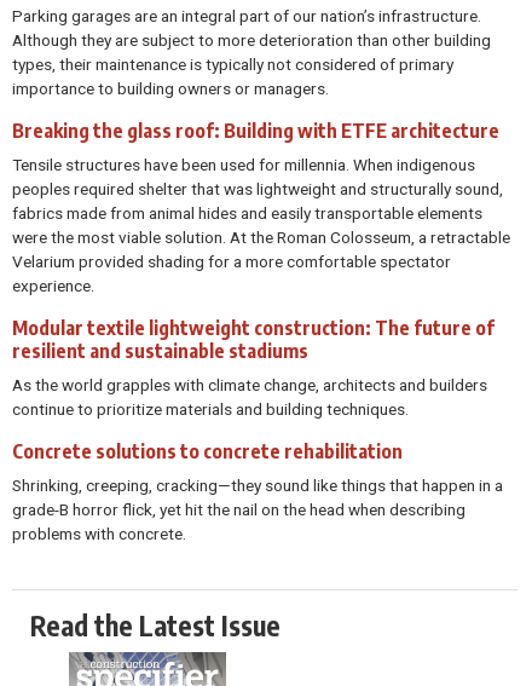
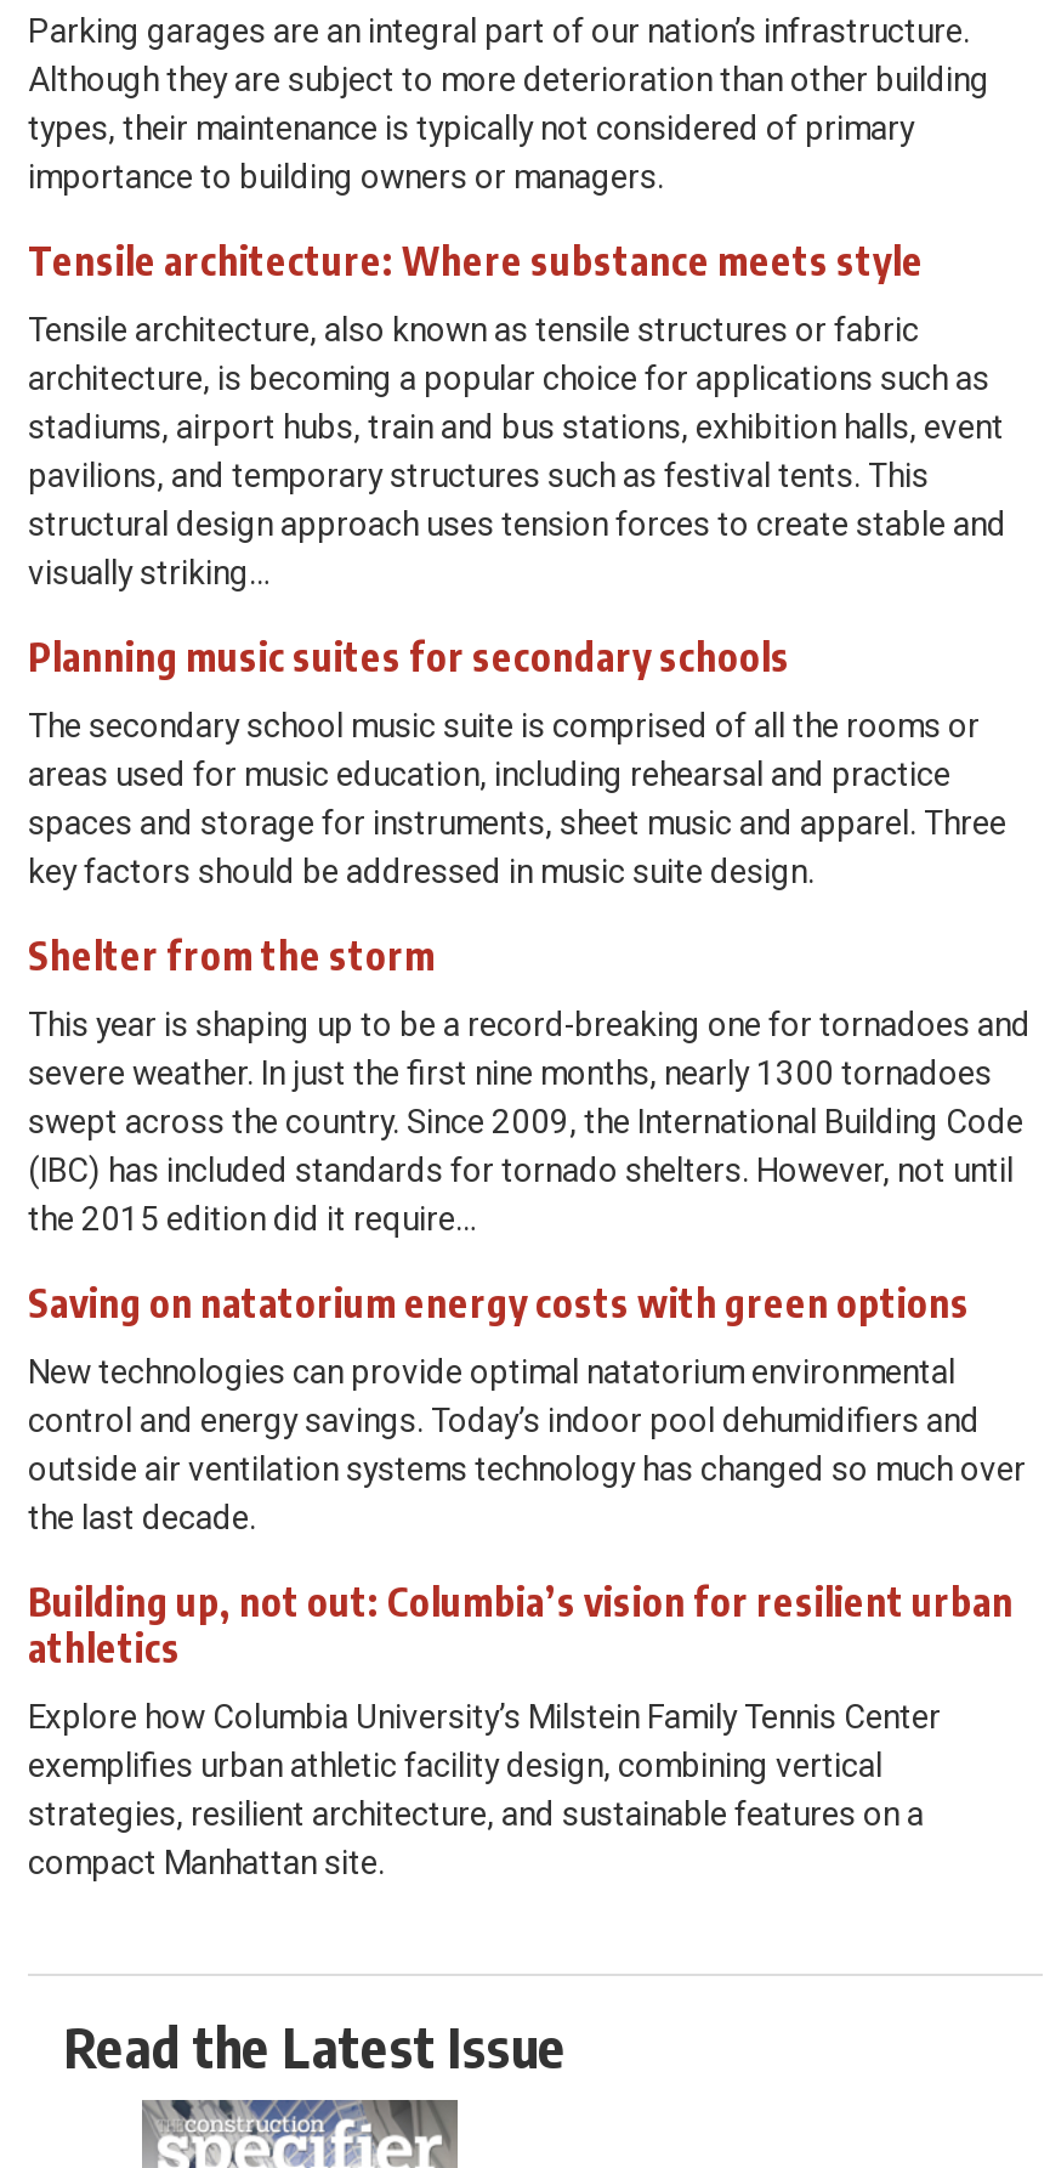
[12,119,510,544] Breaking the glass roof: Building with ETFE architecture | Tensile structures have been used for millennia. When indigenous | peoples required shelter that was lightweight and structurally sound, | fabrics made from animal hides and easily transportable elements | were the most viable solution. At the Roman Colosseum, a retractable | Velarium provided shading for a more comfortable spectator | experience. | Modular textile lightweight construction: The future of | resilient and sustainable stadiums | As the world grapples with climate change, architects and builders | continue to prioritize materials and building techniques. | Concrete solutions to concrete rehabilitation | Shrinking, creeping, cracking—they sound like things that happen in a | grade-B horror flick, yet hit the nail on the head when describing | problems with concrete. -> [28,238,1031,1882] Tensile architecture: Where substance meets style | Tensile architecture, also known as tensile structures or fabric | architecture, is becoming a popular choice for applications such as | stadiums, airport hubs, train and bus stations, exhibition halls, event | pavilions, and temporary structures such as festival tents. This | structural design approach uses tension forces to create stable and | visually striking… | Planning music suites for secondary schools | The secondary school music suite is comprised of all the rooms or | areas used for music education, including rehearsal and practice | spaces and storage for instruments, sheet music and apparel. Three | key factors should be addressed in music suite design. | Shelter from the storm | This year is shaping up to be a record-breaking one for tornadoes and | severe weather. In just the first nine months, nearly 1300 tornadoes | swept across the country. Since 2009, the International Building Code | (IBC) has included standards for tornado shelters. However, not until | the 2015 edition did it require… | Saving on natatorium energy costs with green options | New technologies can provide optimal natatorium environmental | control and energy savings. Today’s indoor pool dehumidifiers and | outside air ventilation systems technology has changed so much over | the last decade. | Building up, not out: Columbia’s vision for resilient urban | athletics | Explore how Columbia University’s Milstein Family Tennis Center | exemplifies urban athletic facility design, combining vertical | strategies, resilient architecture, and sustainable features on a | compact Manhattan site.

